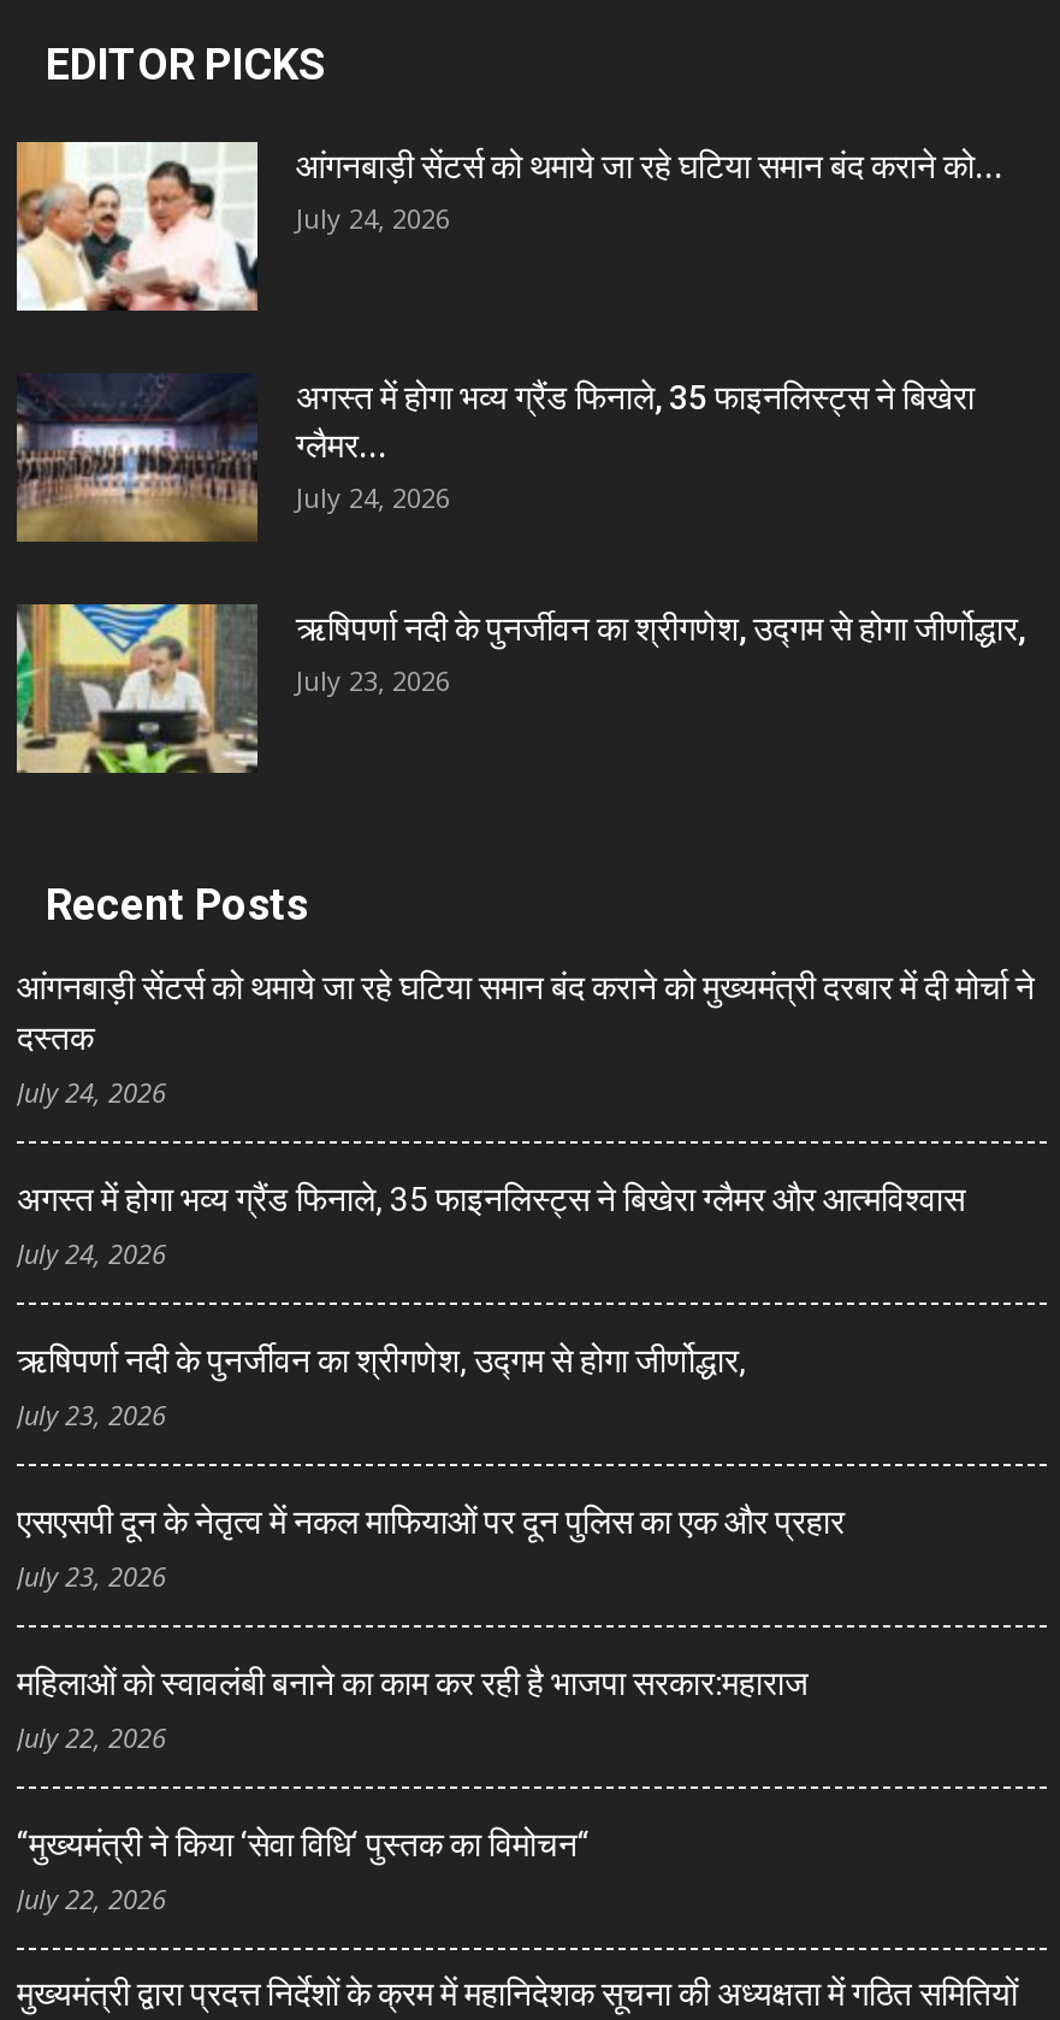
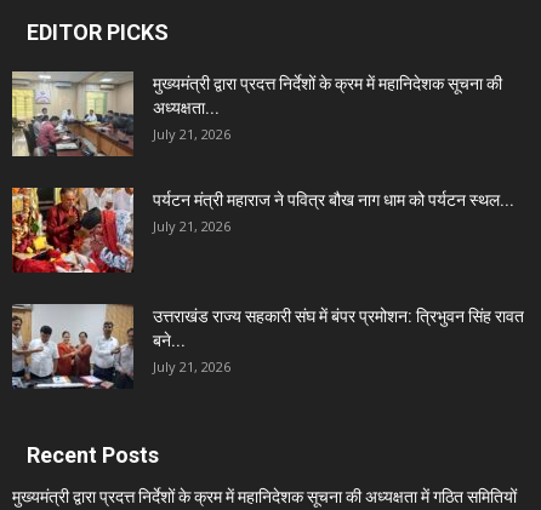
[14,140,1003,313] [image] | आंगनबाड़ी सेंटर्स को थमाये जा रहे घटिया समान बंद कराने को... | July 24, 2026 -> [11,70,502,157] [image] | मुख्यमंत्री द्वारा प्रदत्त निर्देशों के क्रम में महानिदेशक सूचना की | अध्यक्षता... | July 21, 2026
[14,373,975,544] [image] | अगस्त में होगा भव्य ग्रैंड फिनाले, 35 फाइनलिस्ट्स ने बिखेरा | ग्लैमर... | July 24, 2026 -> [11,187,514,274] [image] | पर्यटन मंत्री महाराज ने पवित्र बौख नाग धाम को पर्यटन स्थल... | July 21, 2026
[14,602,1025,775] [image] | ऋषिपर्णा नदी के पुनर्जीवन का श्रीगणेश, उद्गम से होगा जीर्णोद्धार, | July 23, 2026 -> [11,303,524,389] [image] | उत्तराखंड राज्य सहकारी संघ में बंपर प्रमोशन: त्रिभुवन सिंह रावत | बने... | July 21, 2026
[17,968,1035,1916] आंगनबाड़ी सेंटर्स को थमाये जा रहे घटिया समान बंद कराने को मुख्यमंत्री दरबार में दी मोर्चा ने | दस्तक | July 24, 2026 | अगस्त में होगा भव्य ग्रैंड फिनाले, 35 फाइनलिस्ट्स ने बिखेरा ग्लैमर और आत्मविश्वास | July 24, 2026 | ऋषिपर्णा नदी के पुनर्जीवन का श्रीगणेश, उद्गम से होगा जीर्णोद्धार, | July 23, 2026 | एसएसपी दून के नेतृत्व में नकल माफियाओं पर दून पुलिस का एक और प्रहार | July 23, 2026 | महिलाओं को स्वावलंबी बनाने का काम कर रही है भाजपा सरकार:महाराज | July 22, 2026 | ‘‘मुख्यमंत्री ने किया ‘सेवा विधि‘ पुस्तक का विमोचन‘‘ | July 22, 2026 -> none

